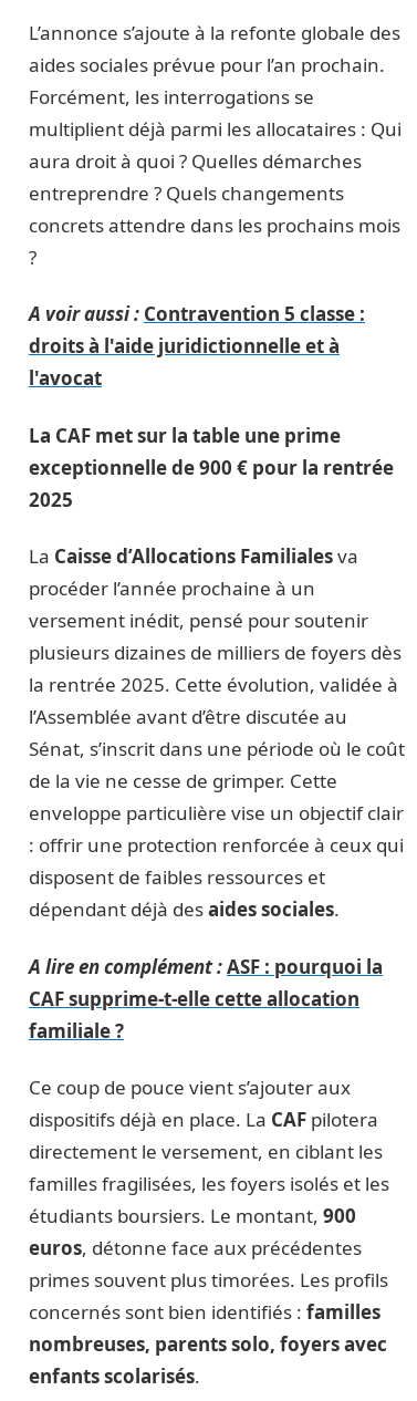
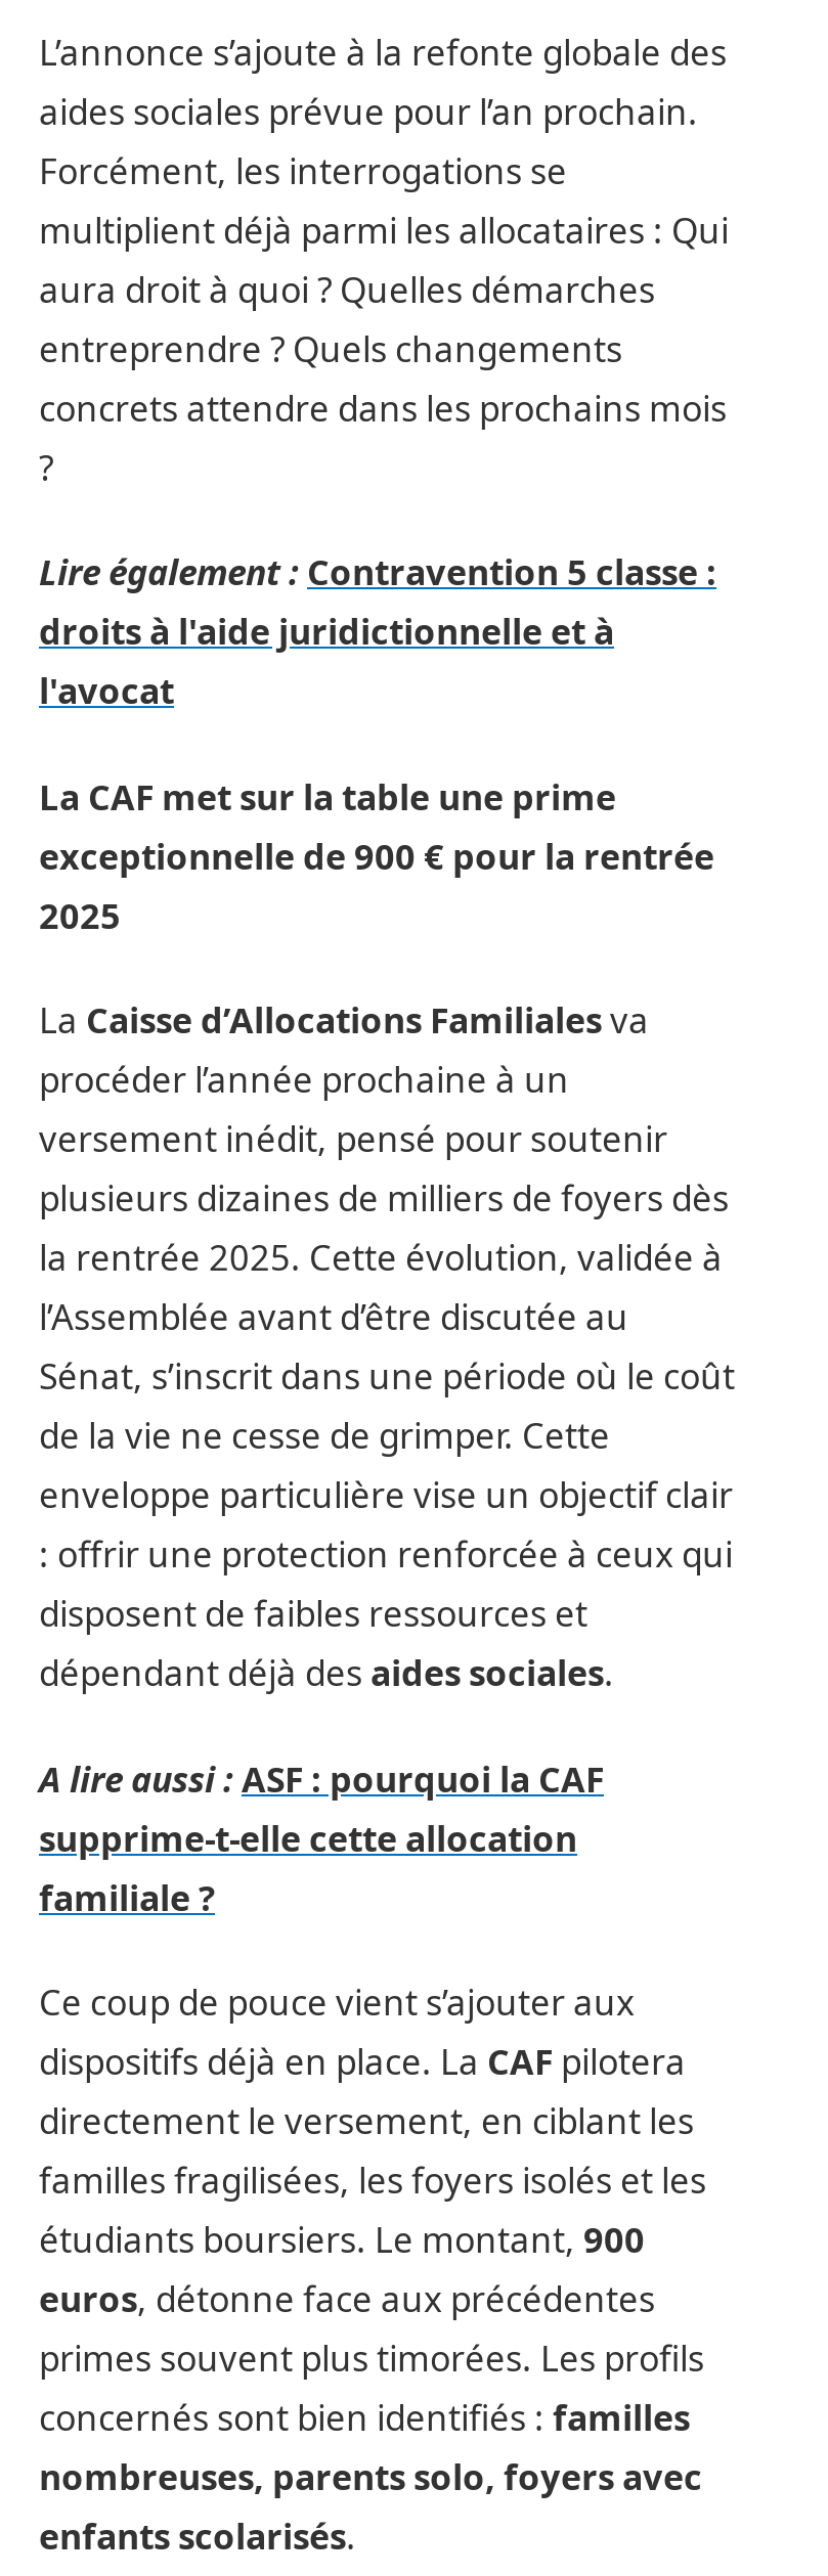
[29,301,365,326] A voir aussi : Contravention 5 classe : -> [39,548,716,595] Lire également : Contravention 5 classe :
[29,953,383,1011] A lire en complément : ASF : pourquoi la | CAF supprime-t-elle cette allocation -> [39,1755,604,1861] A lire aussi : ASF : pourquoi la CAF | supprime-t-elle cette allocation

